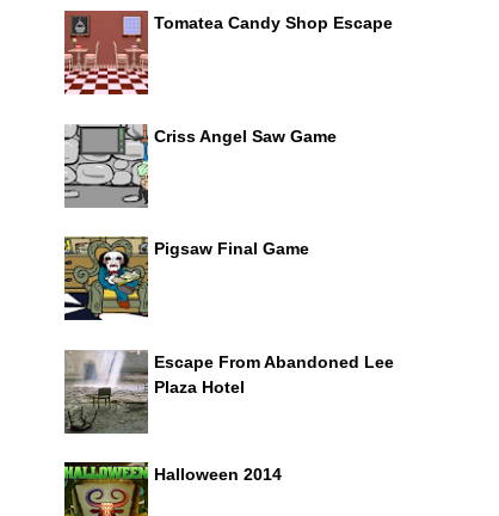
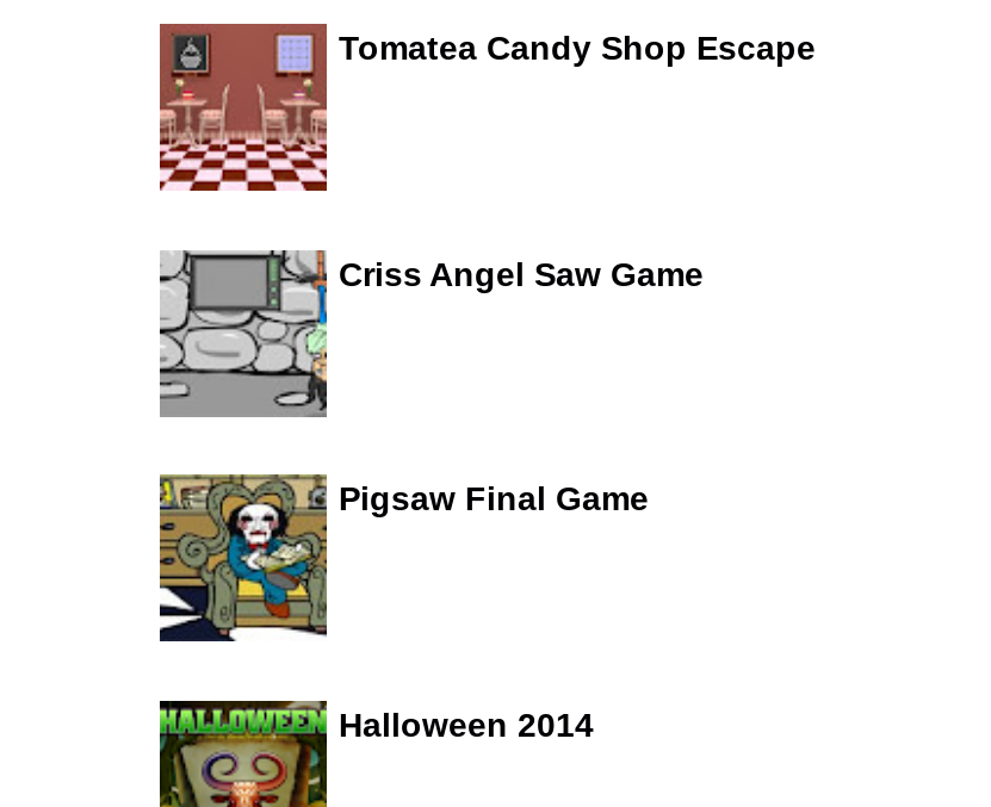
[64,350,394,435] [image] | Escape From Abandoned Lee | Plaza Hotel -> none

